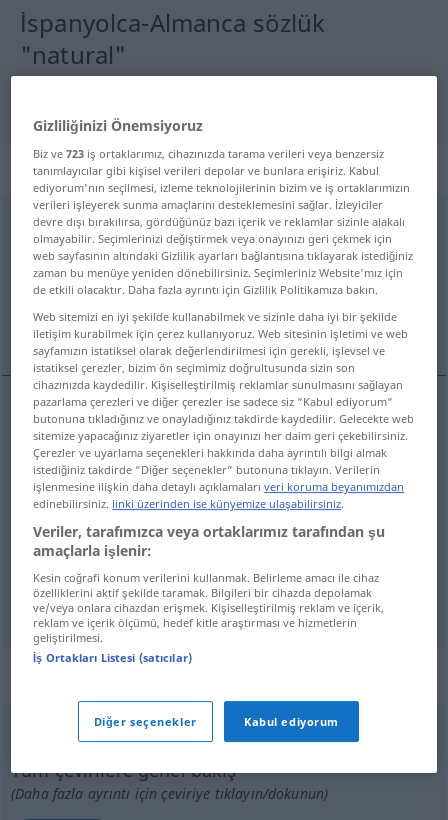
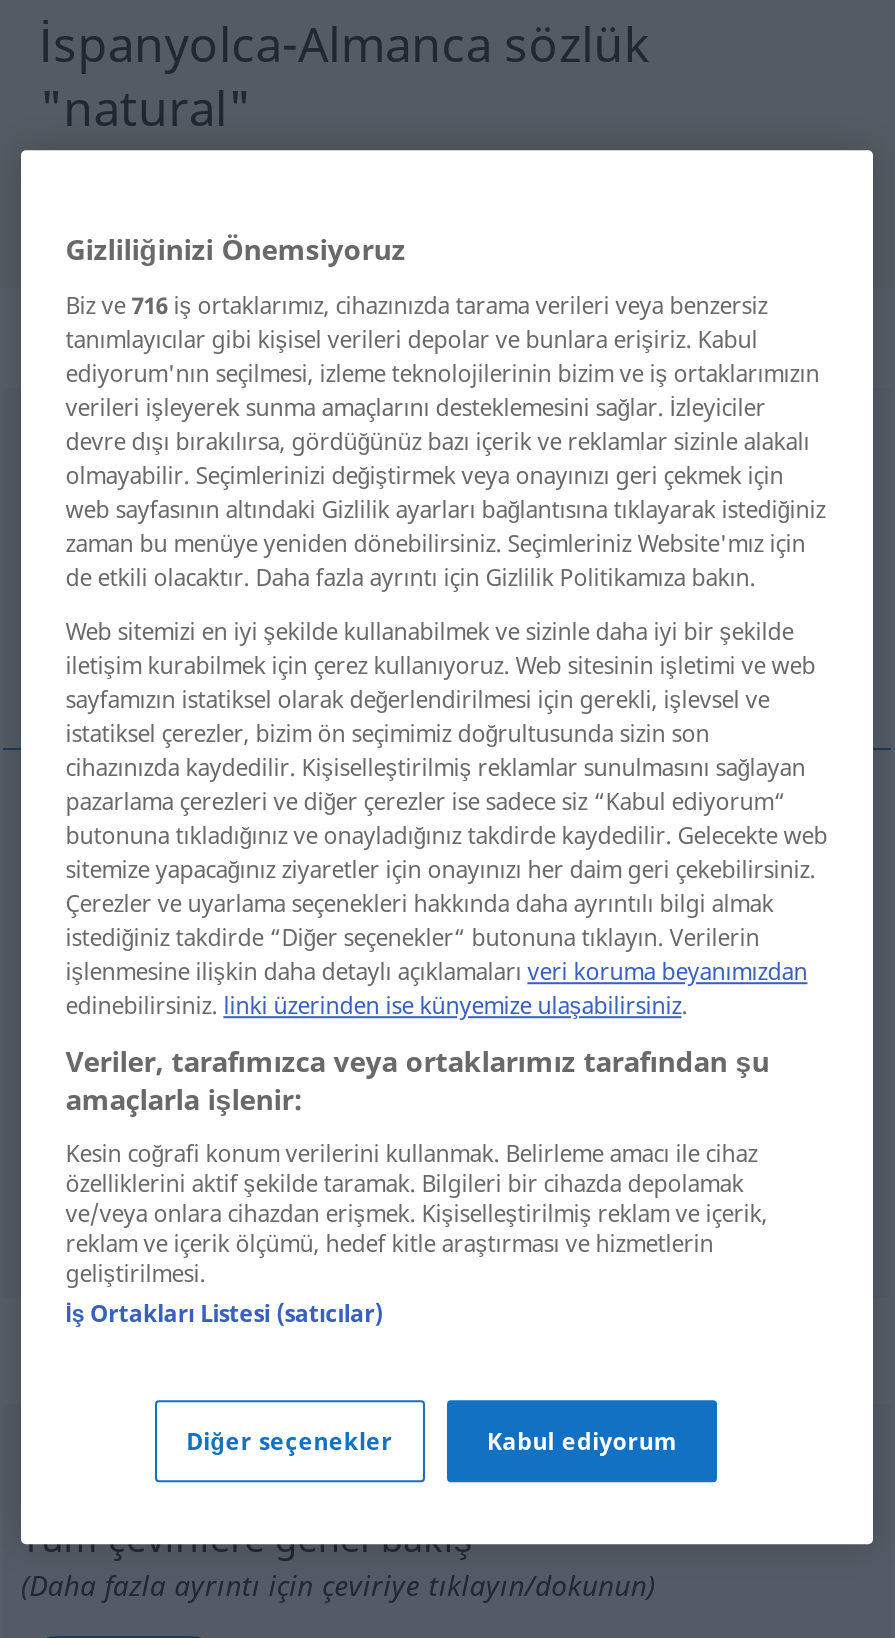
[33,146,384,161] Biz ve 723 iş ortaklarımız, cihazınızda tarama verileri veya benzersiz -> [65,290,767,320] Biz ve 716 iş ortaklarımız, cihazınızda tarama verileri veya benzersiz

